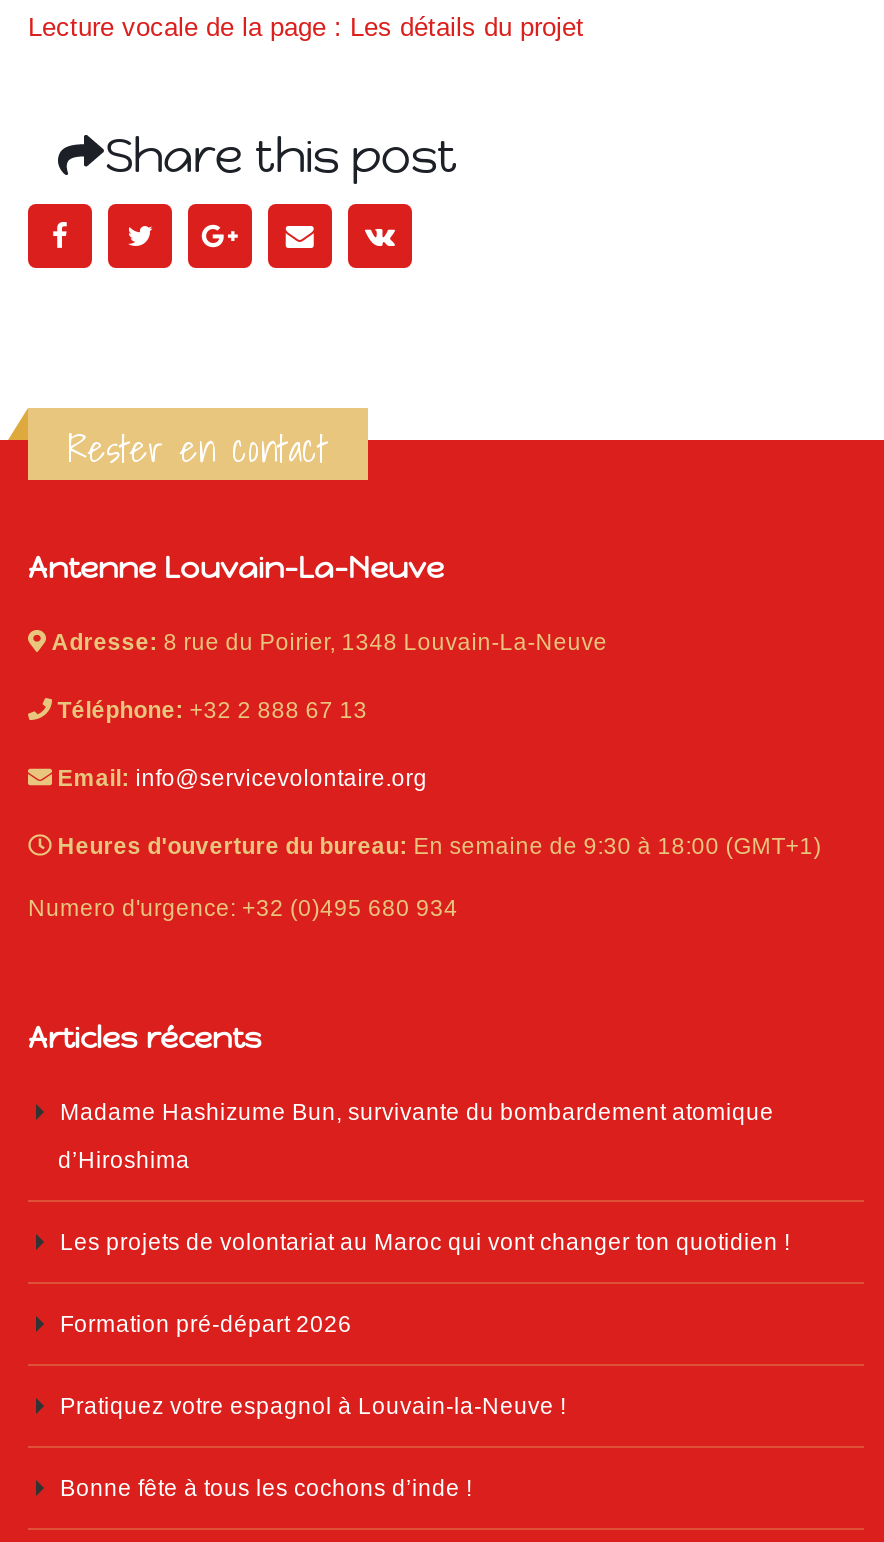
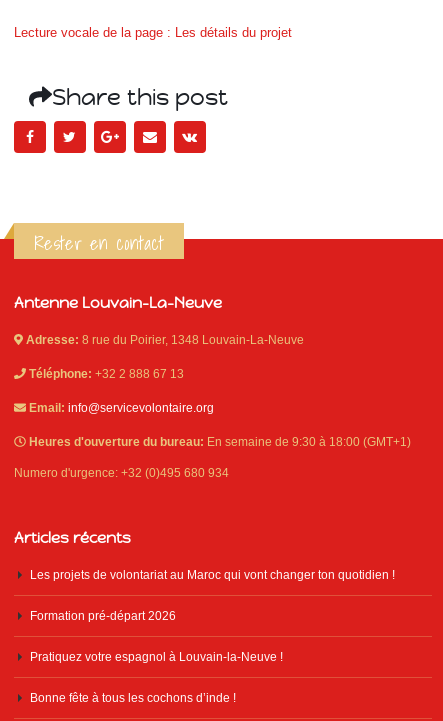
[58,1098,774,1172] Madame Hashizume Bun, survivante du bombardement atomique | d’Hiroshima -> none

